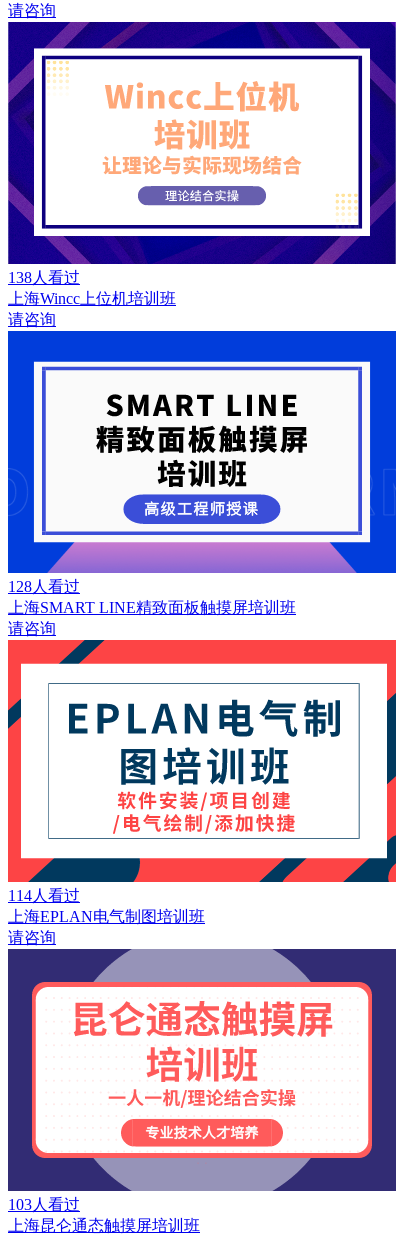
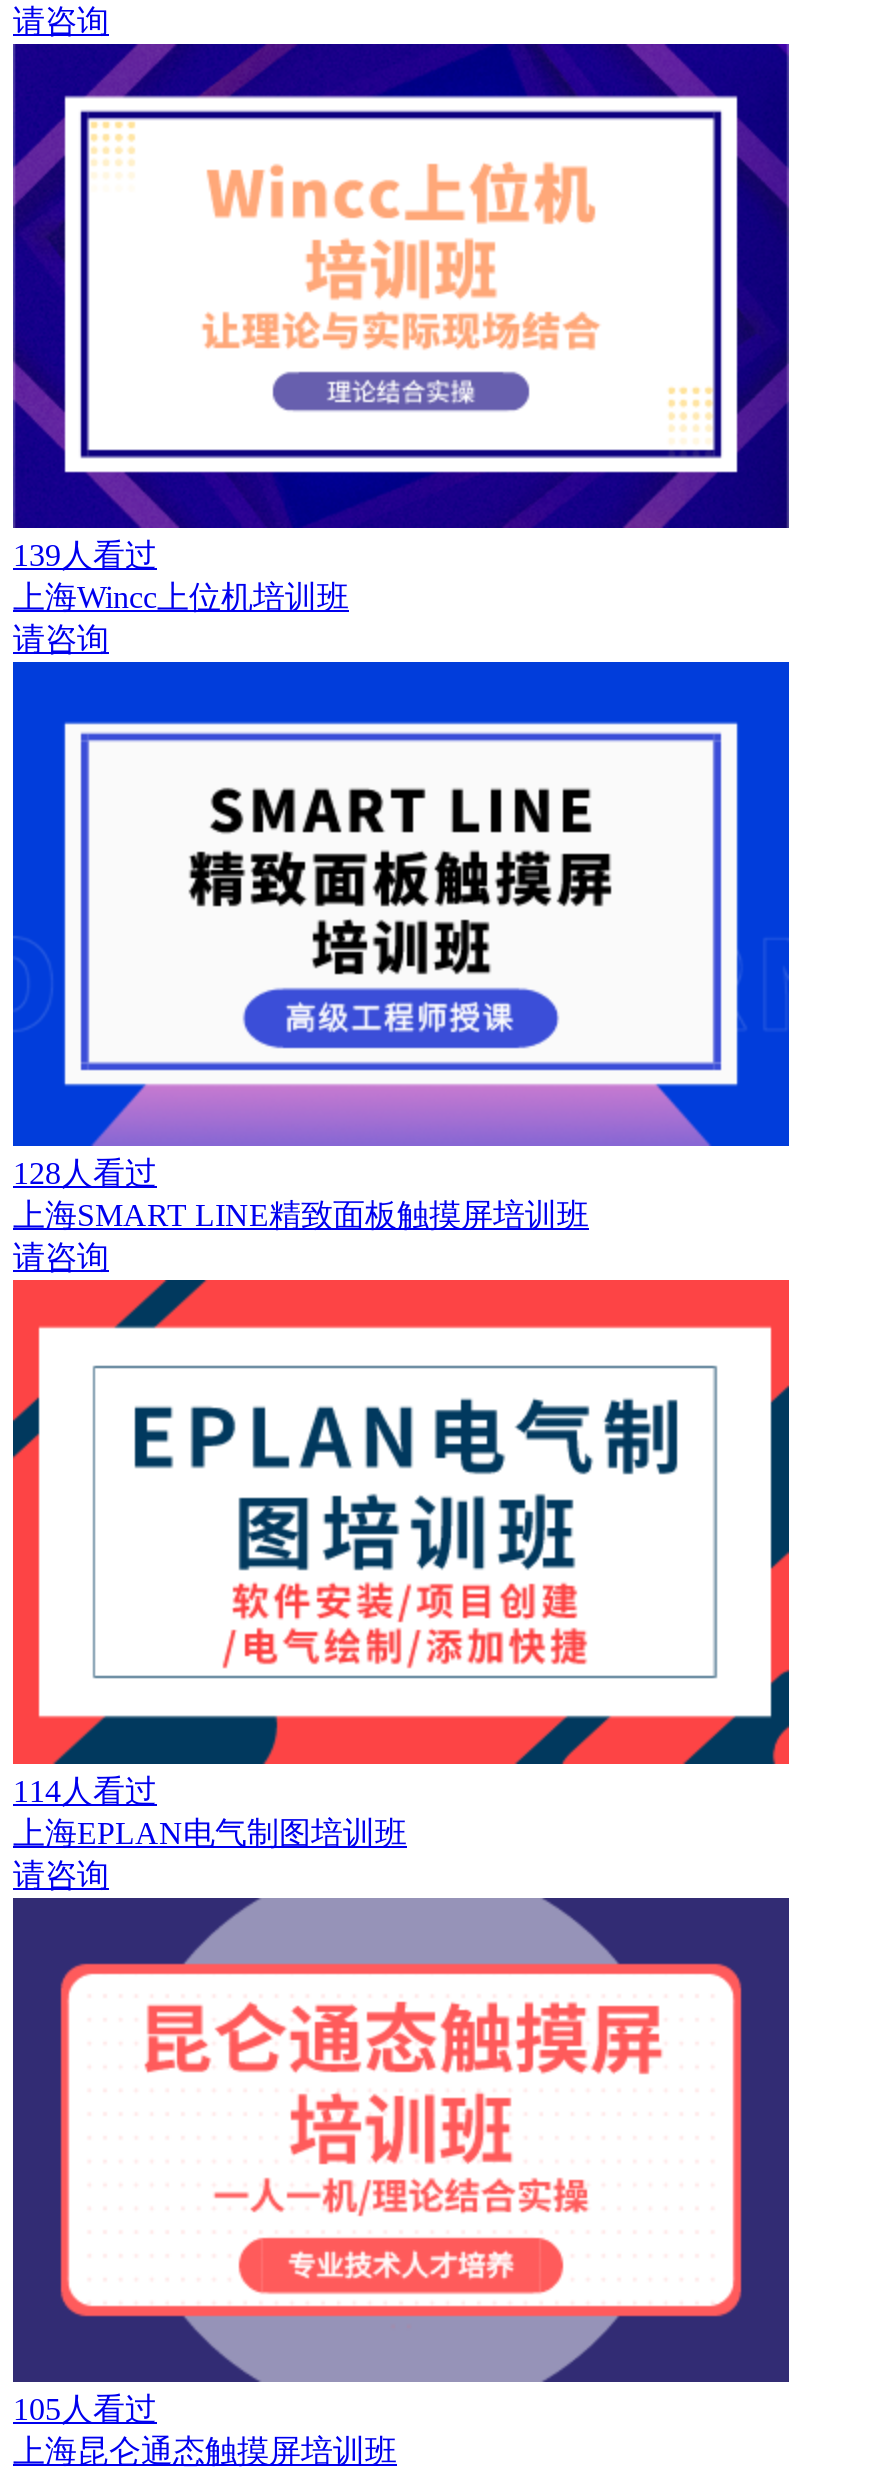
[8,269,80,286] 138人看过 -> [13,538,157,572] 139人看过
[8,1196,80,1213] 103人看过 -> [13,2392,157,2426] 105人看过

